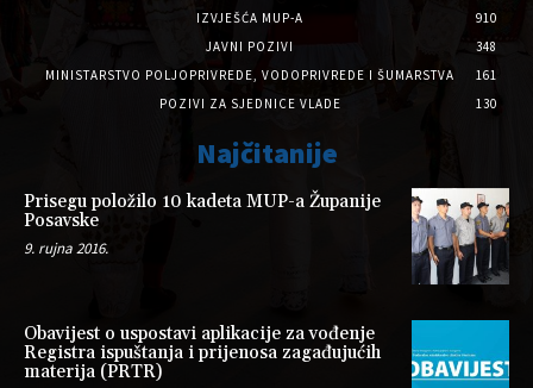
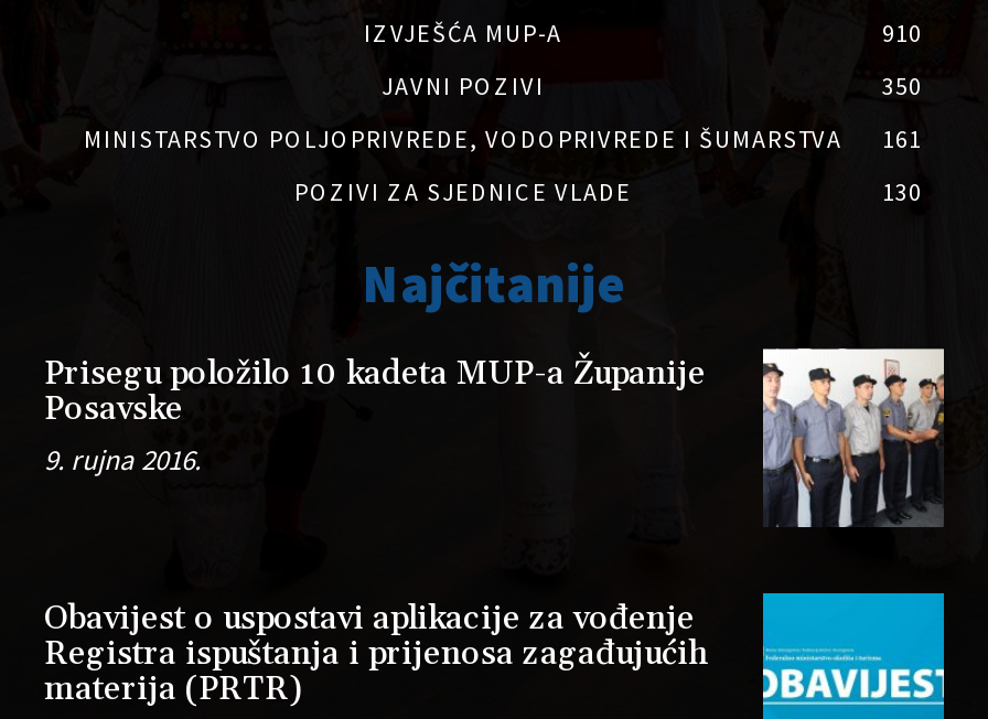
[476,38,497,54] 348 -> [882,70,922,101] 350

